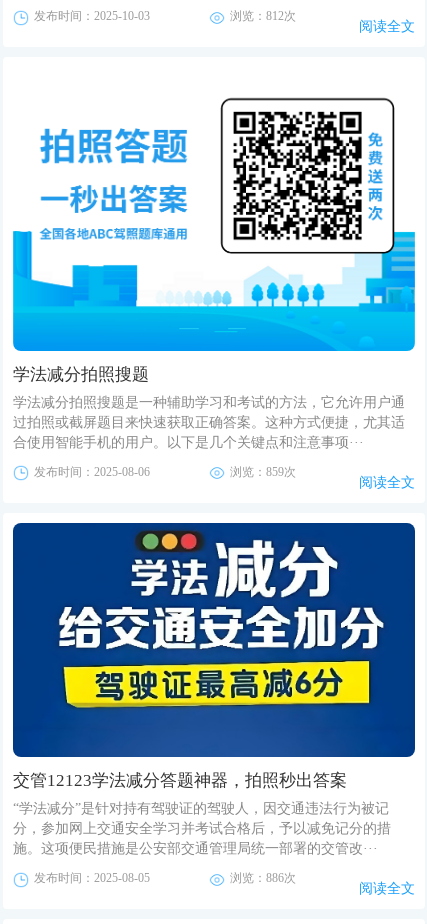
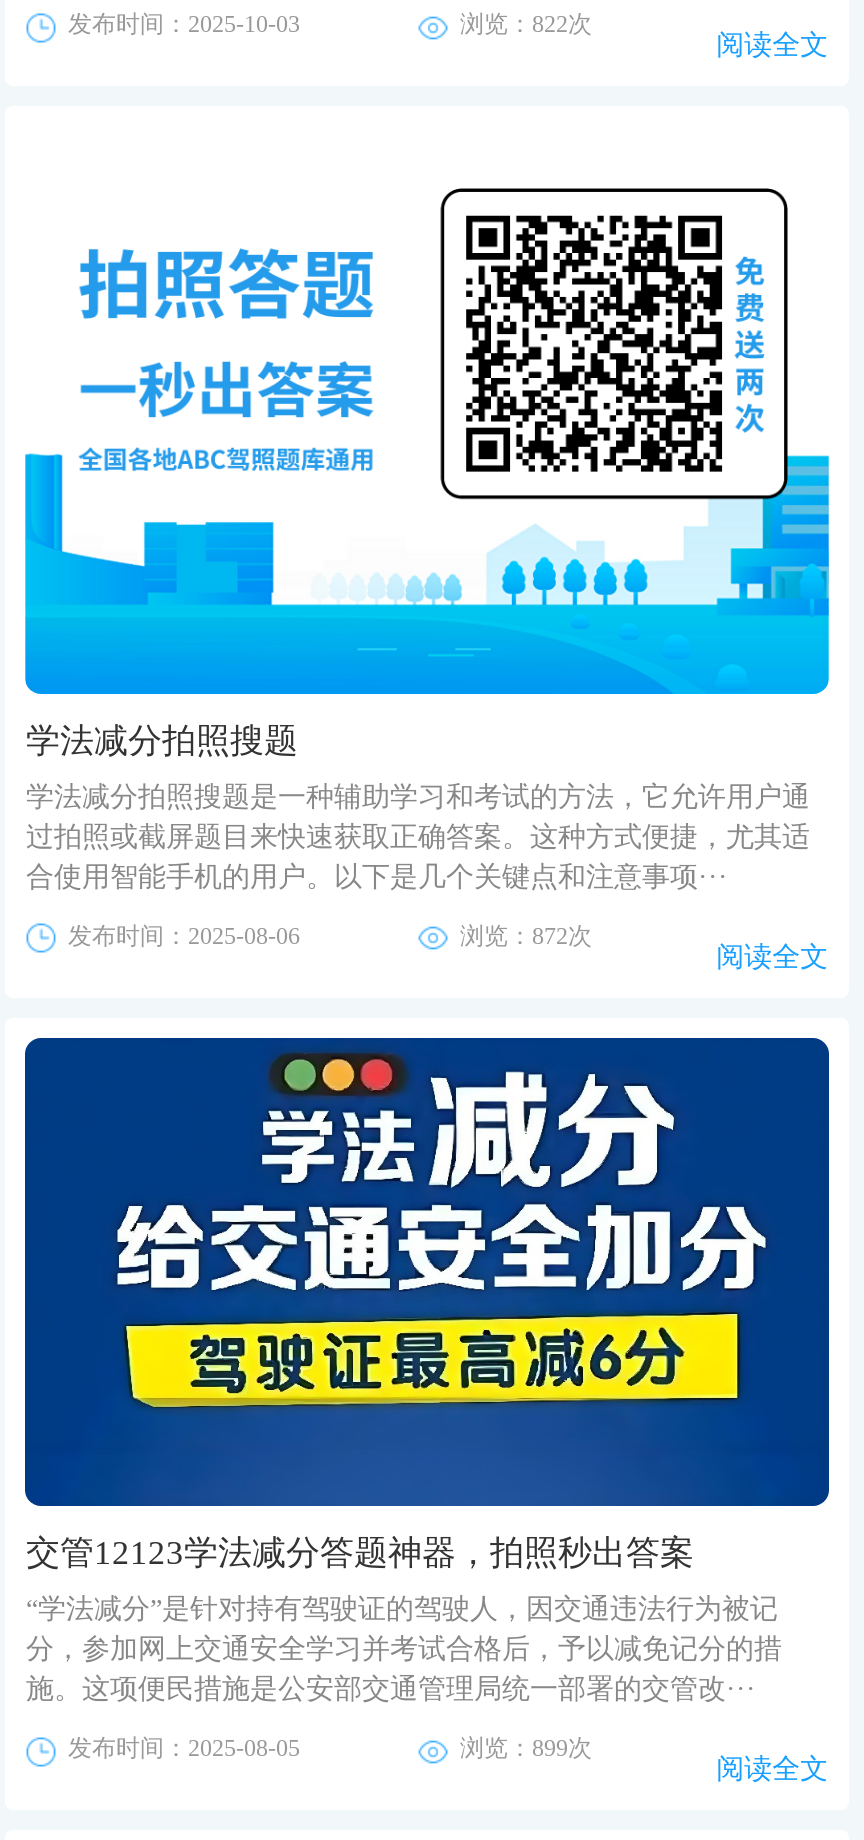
[230,9,296,23] 浏览：812次 -> [460,10,592,38] 浏览：822次
[230,465,296,479] 浏览：859次 -> [460,921,592,949] 浏览：872次
[230,871,296,885] 浏览：886次 -> [460,1735,592,1763] 浏览：899次

